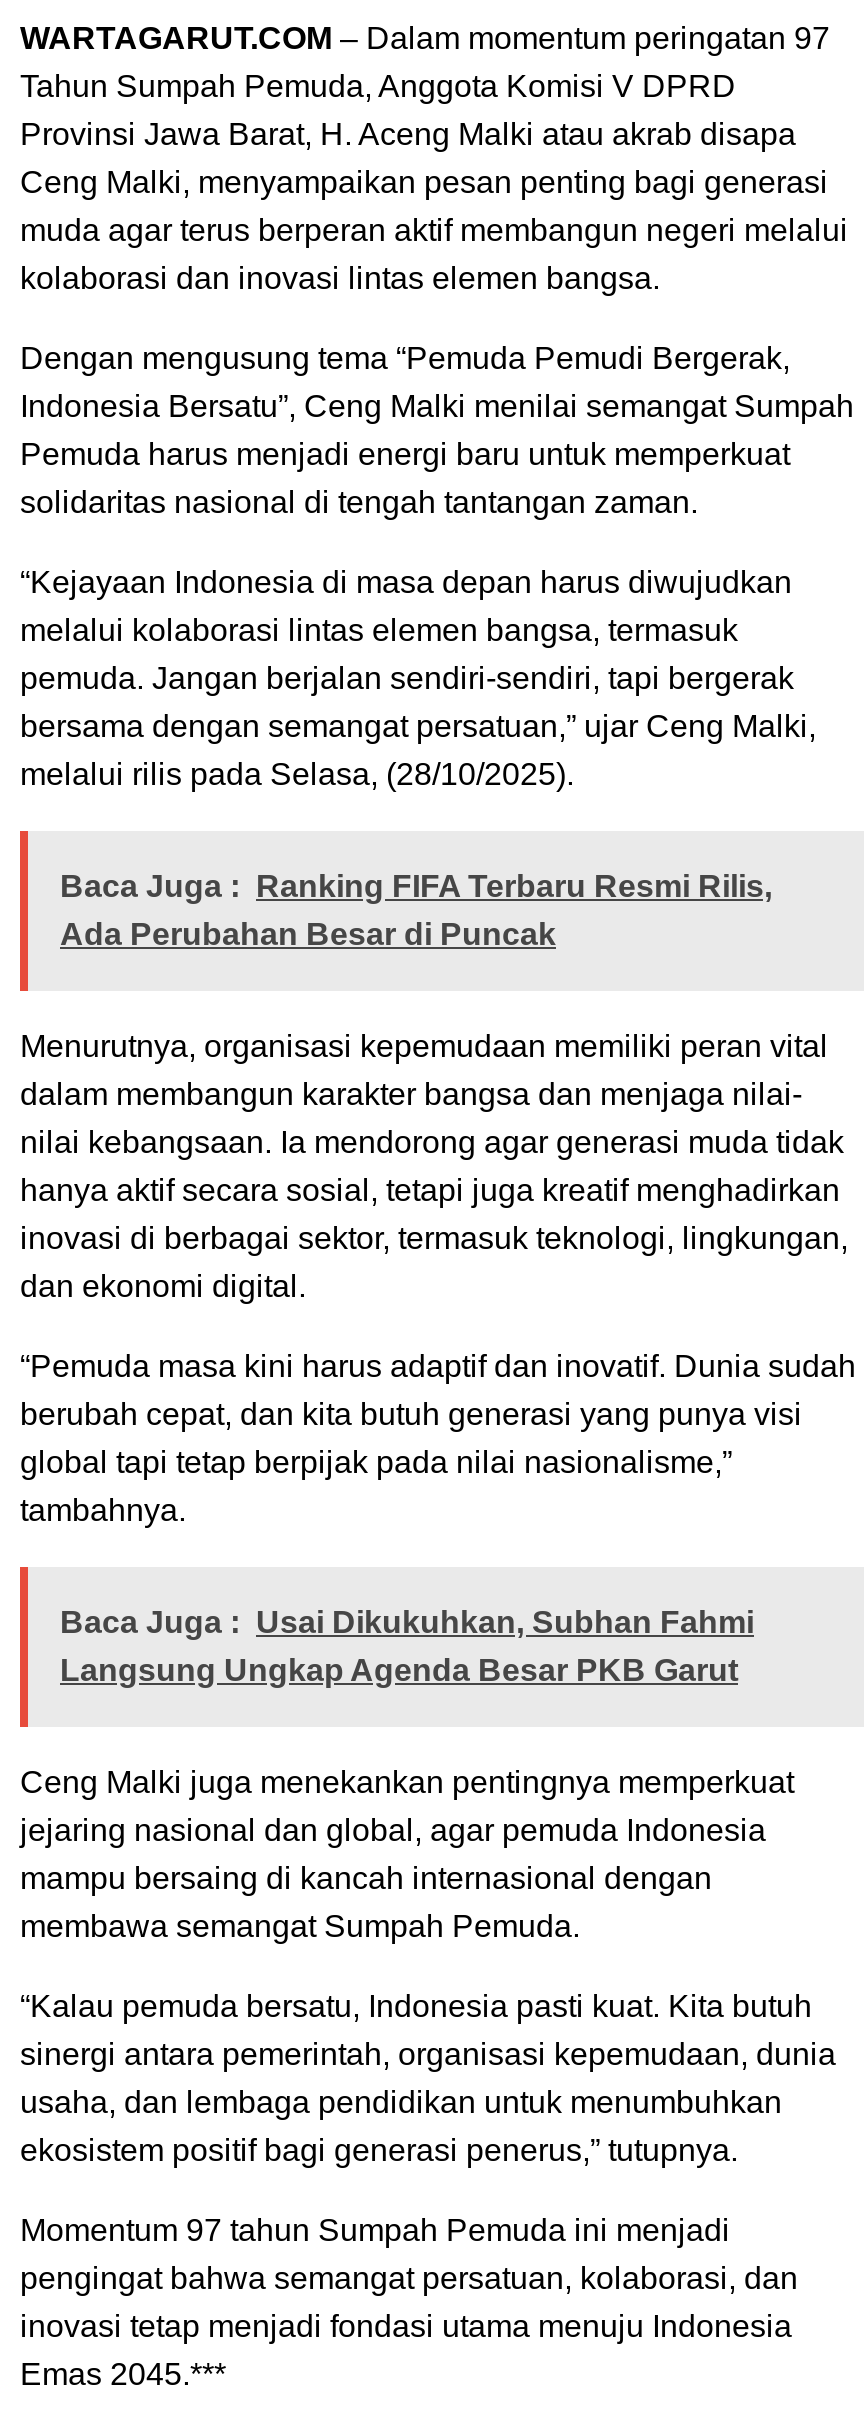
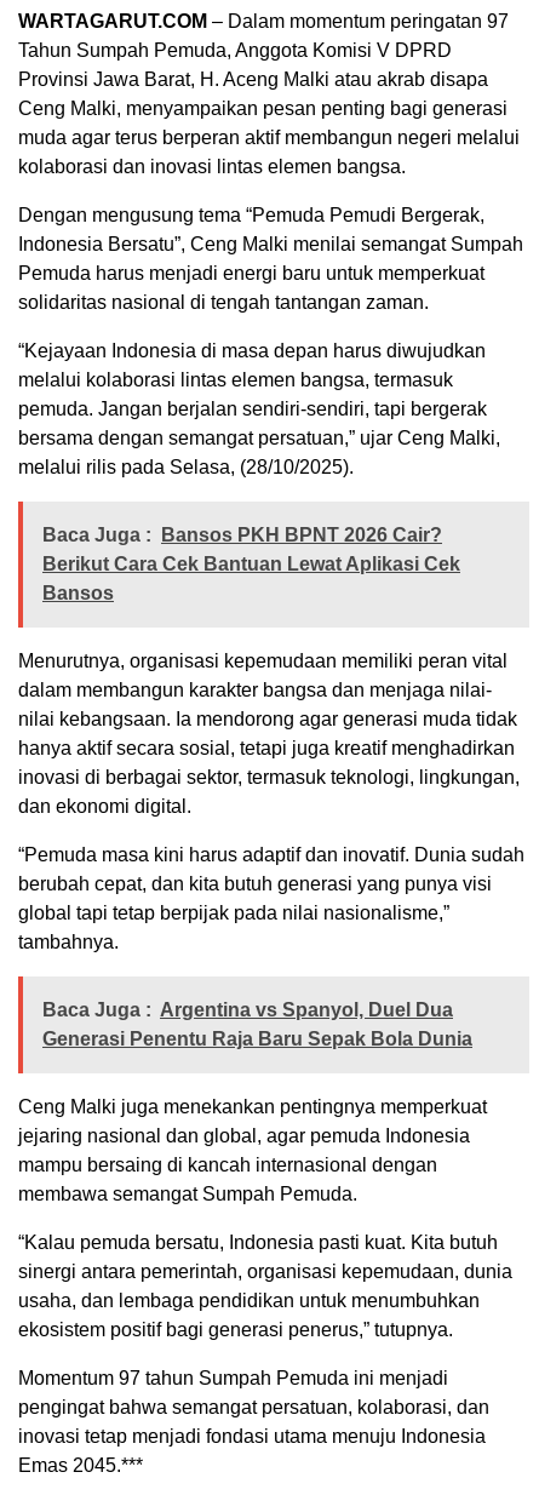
[60,870,772,952] Baca Juga : Ranking FIFA Terbaru Resmi Rilis, | Ada Perubahan Besar di Puncak -> [42,525,460,604] Baca Juga : Bansos PKH BPNT 2026 Cair? | Berikut Cara Cek Bantuan Lewat Aplikasi Cek | Bansos
[60,1606,754,1688] Baca Juga : Usai Dikukuhkan, Subhan Fahmi | Langsung Ungkap Agenda Besar PKB Garut -> [42,1000,472,1050] Baca Juga : Argentina vs Spanyol, Duel Dua | Generasi Penentu Raja Baru Sepak Bola Dunia

